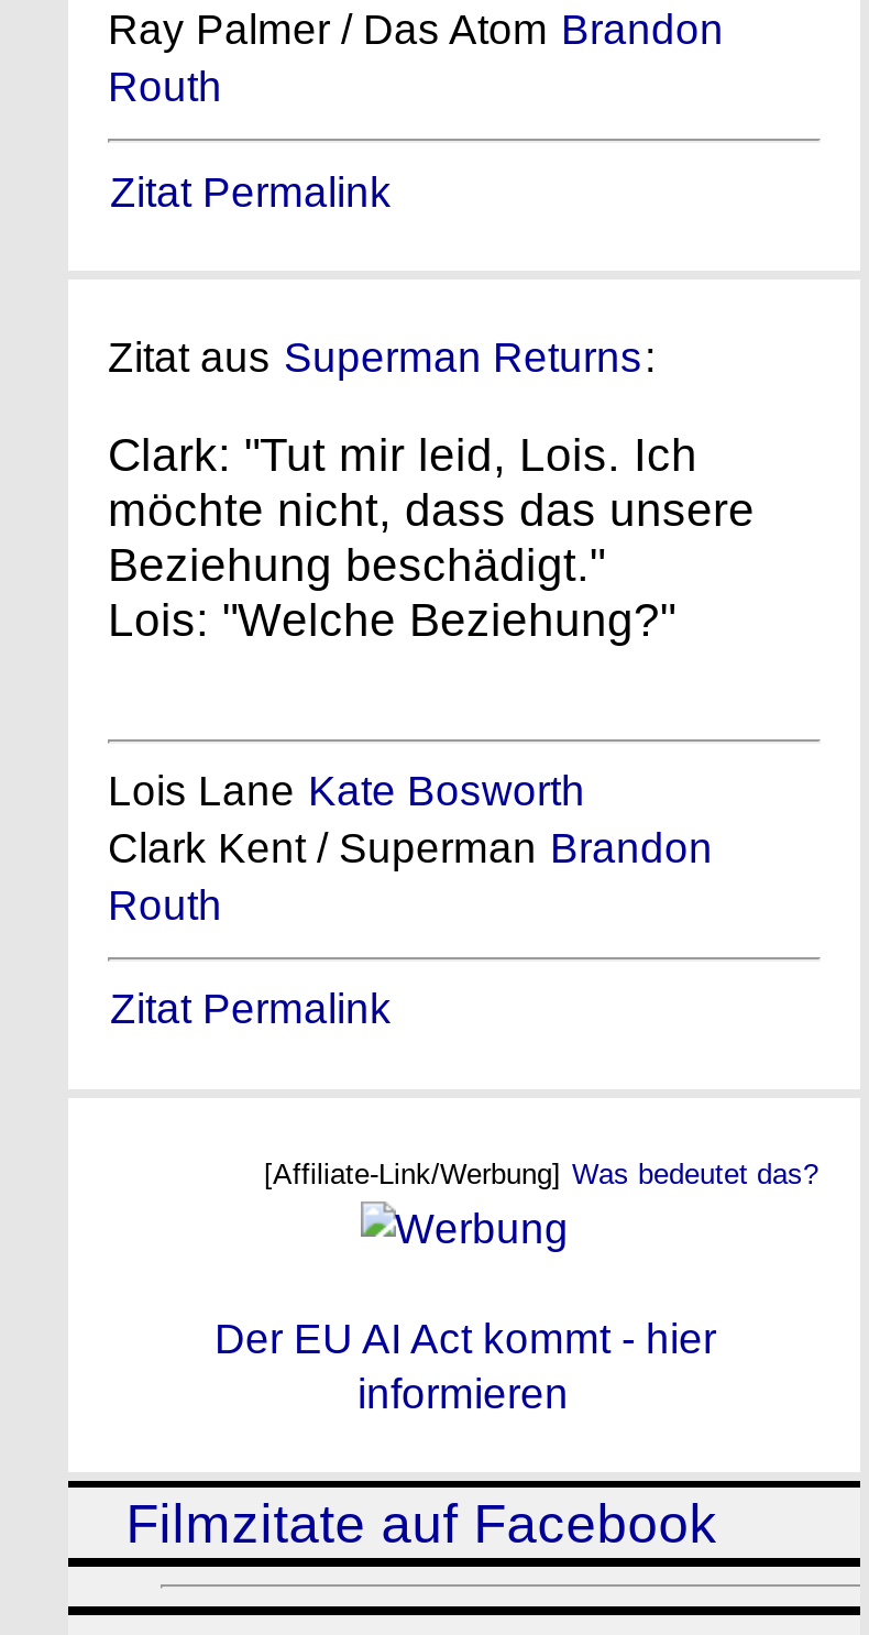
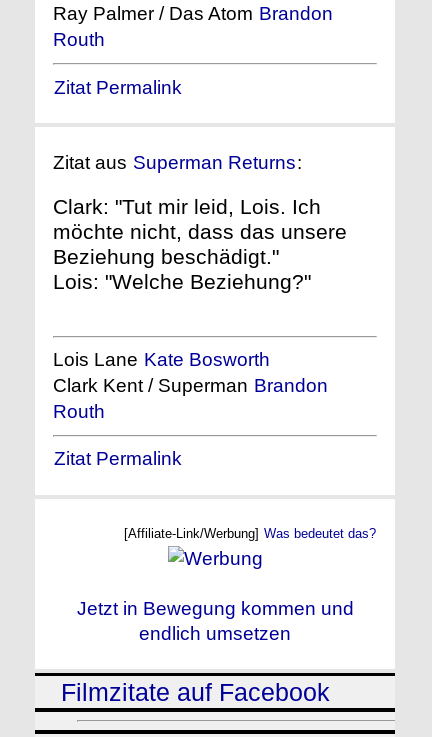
[215,1317,716,1418] Der EU AI Act kommt - hier | informieren -> [77,598,354,644] Jetzt in Bewegung kommen und | endlich umsetzen

